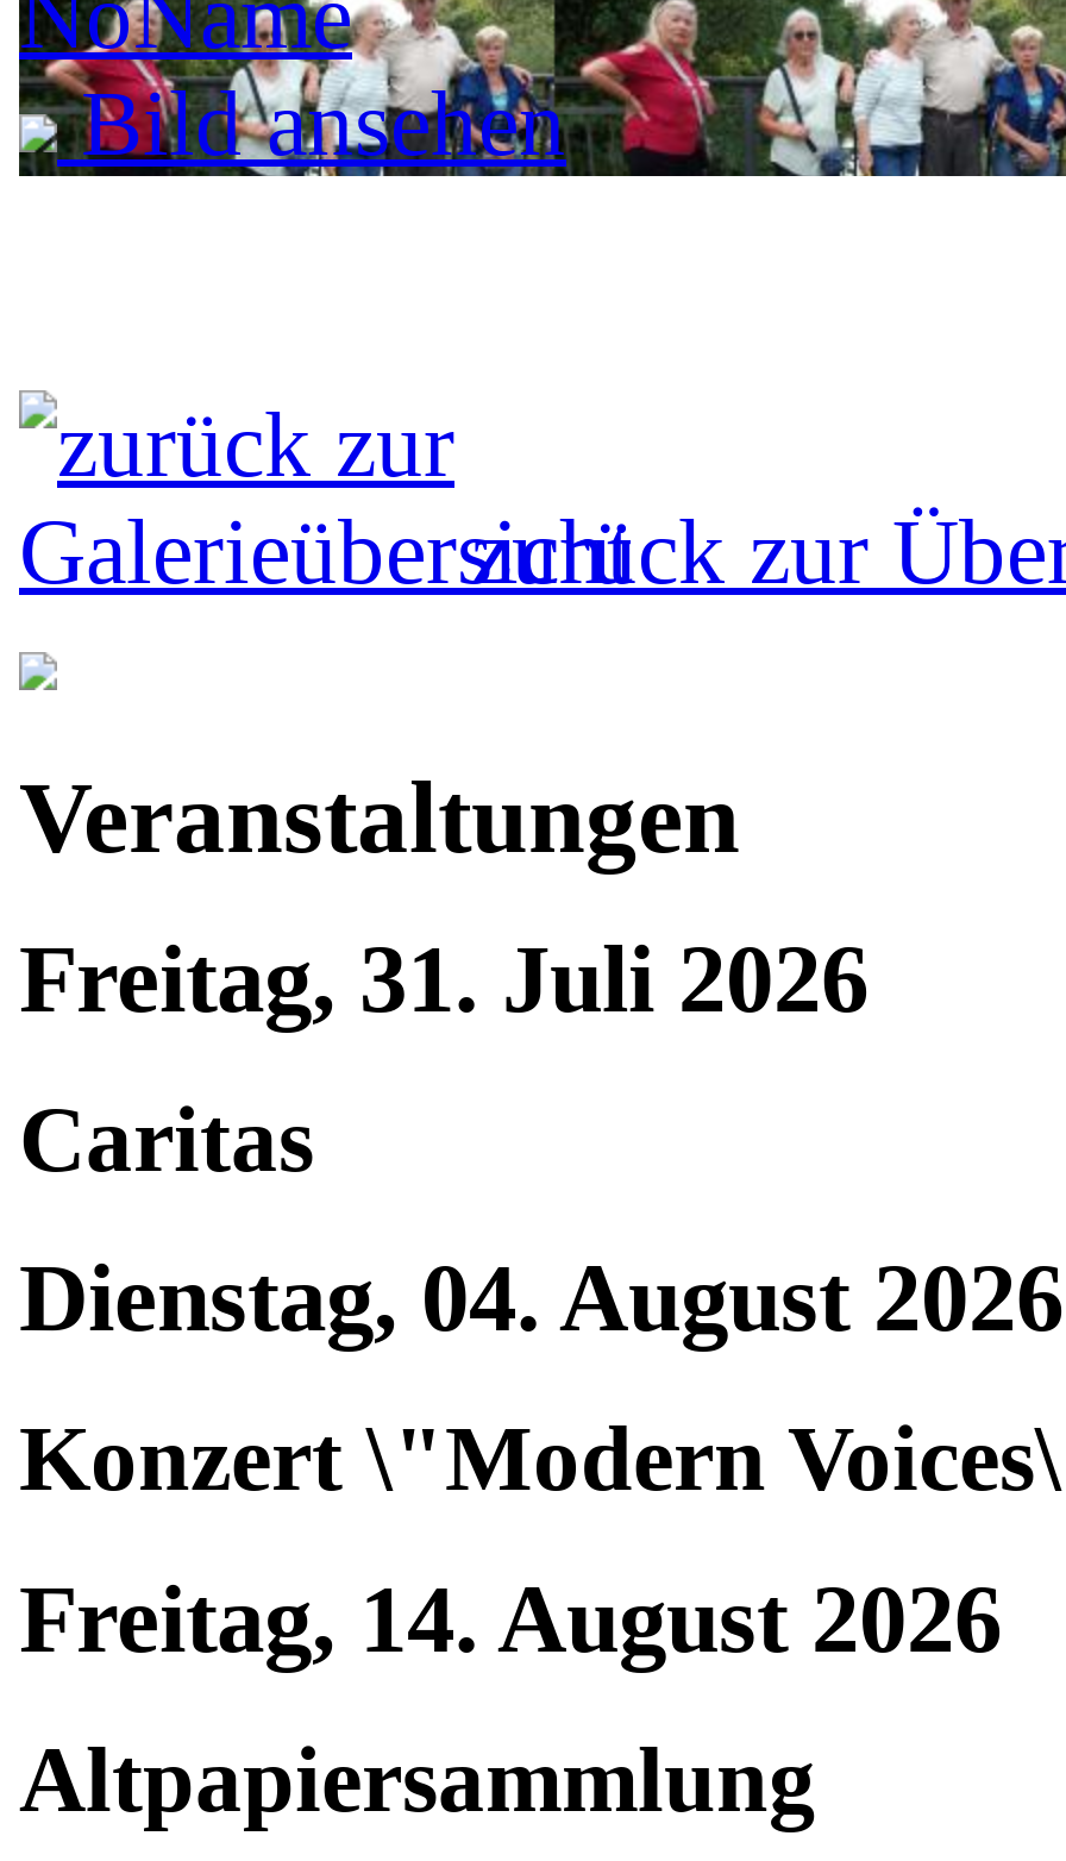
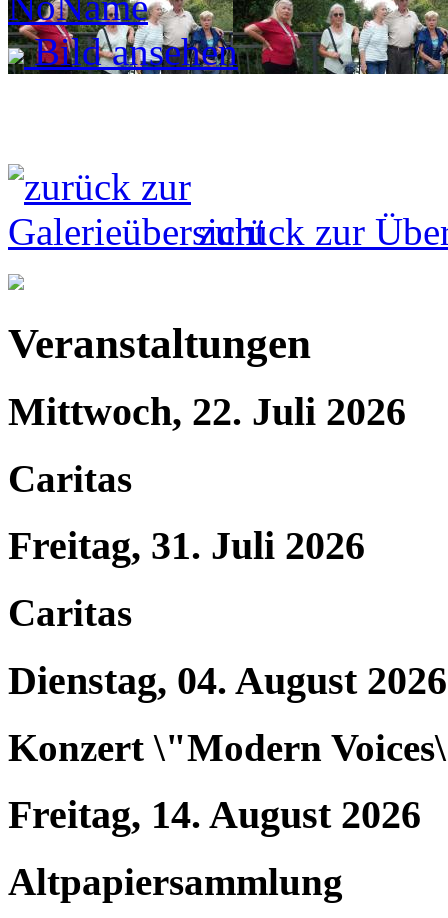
none -> [8,389,406,500] Mittwoch, 22. Juli 2026 | Caritas

